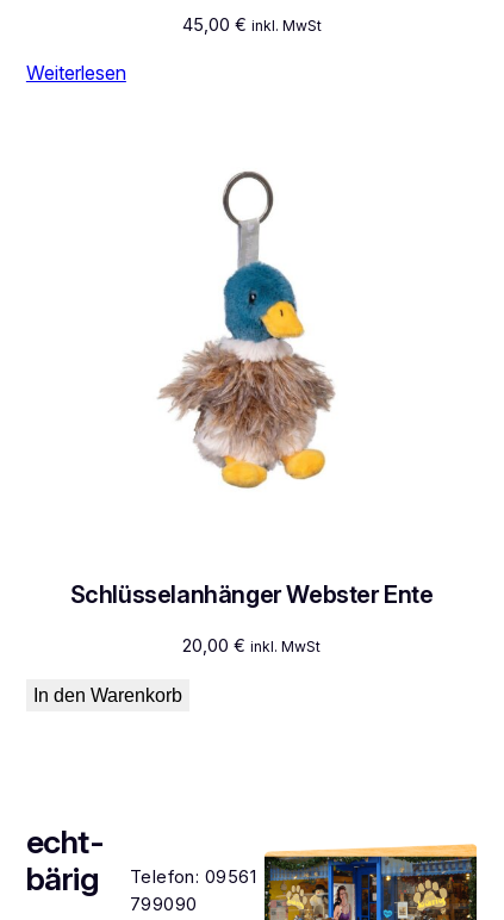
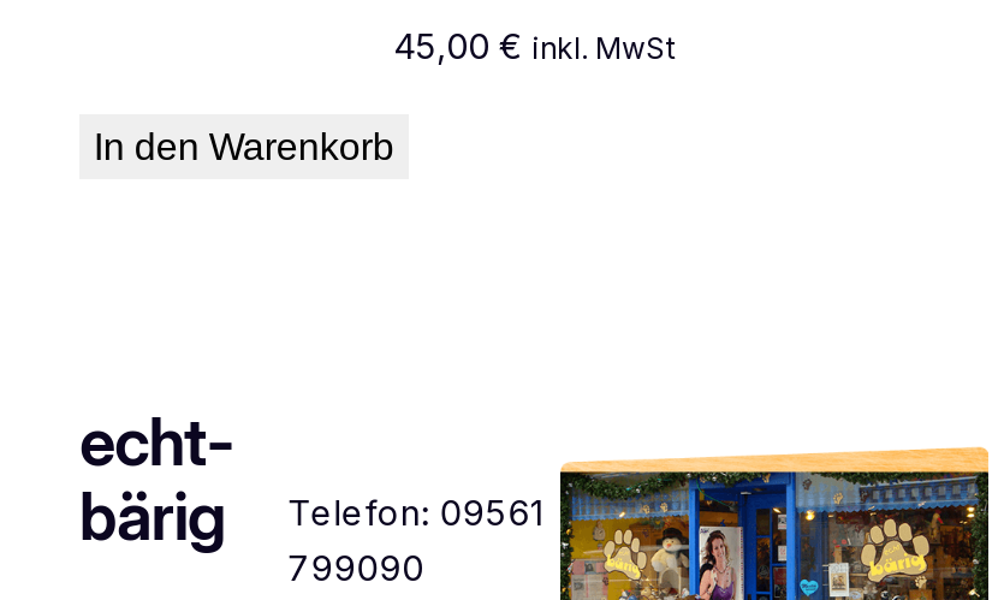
[26,60,126,84] Weiterlesen -> none
[157,170,336,490] [image] -> none
[70,580,433,656] Schlüsselanhänger Webster Ente | 20,00 € inkl. MwSt -> none

